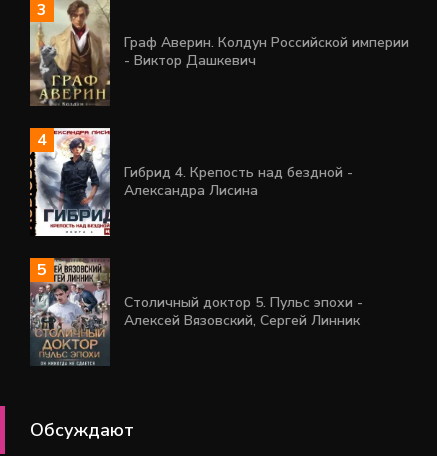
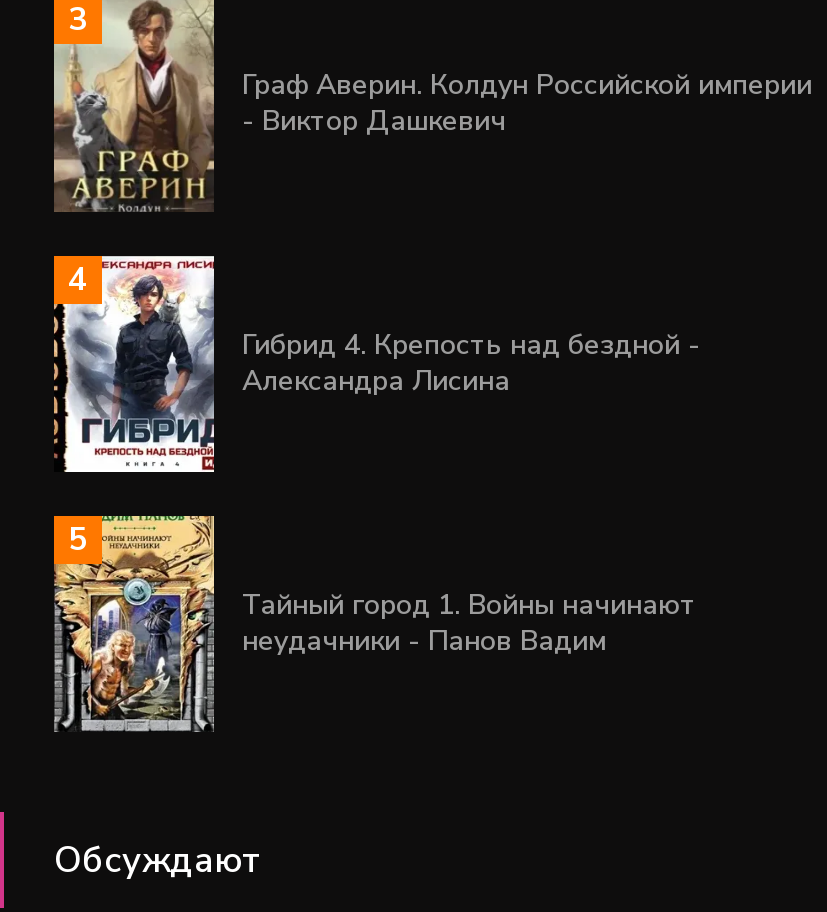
[31,259,363,365] [image] | Столичный доктор 5. Пульс эпохи - | Алексей Вязовский, Сергей Линник -> [54,516,696,732] [image] | Тайный город 1. Войны начинают | неудачники - Панов Вадим

